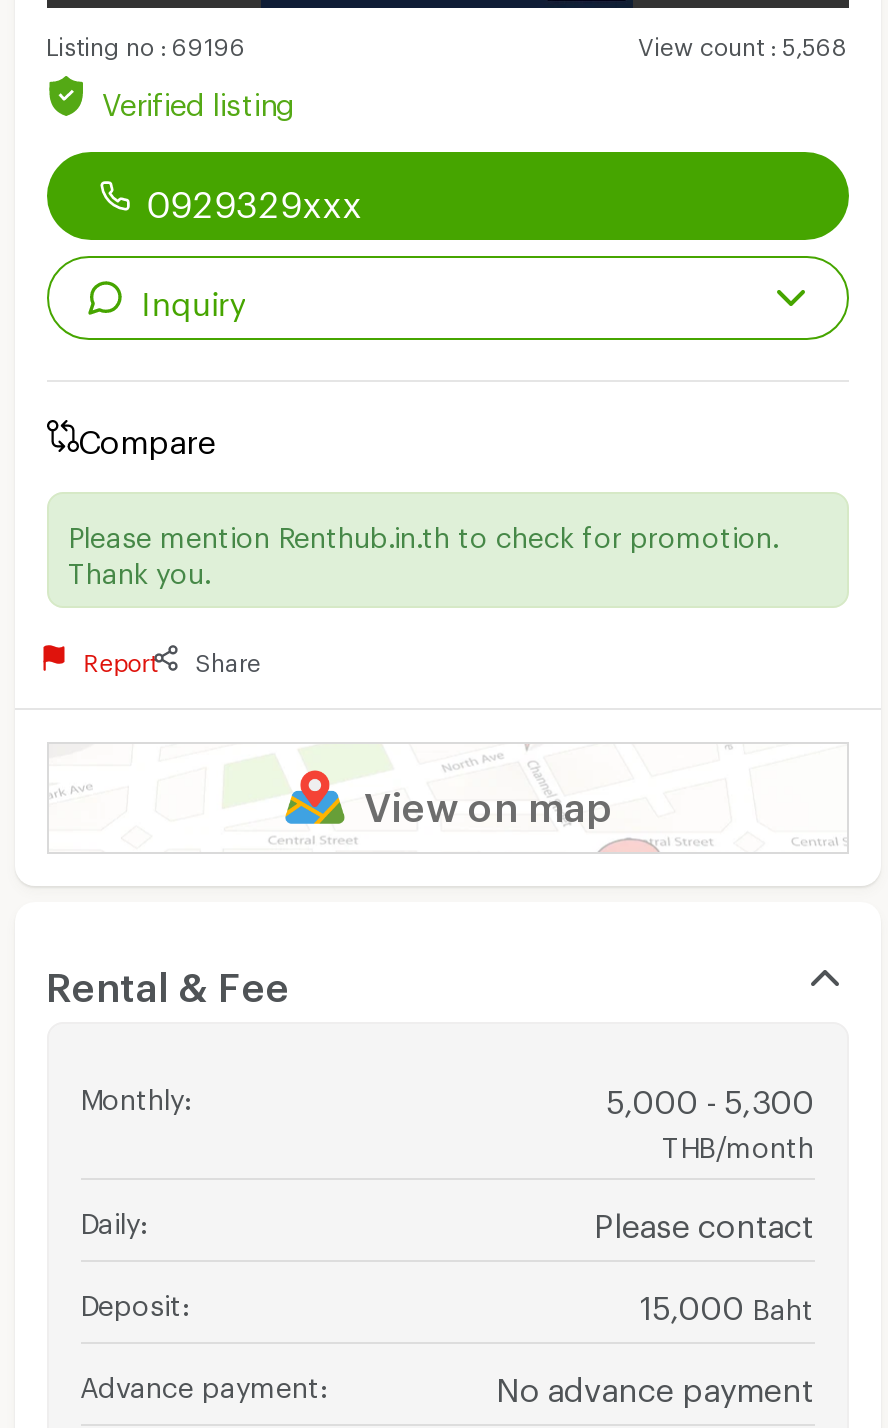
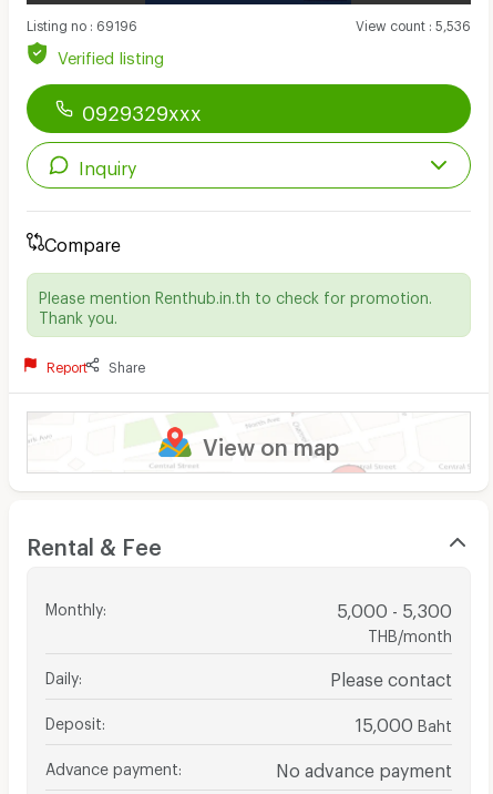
[638,31,848,51] View count: 5,568 -> [355,17,470,28] View count: 5,536

